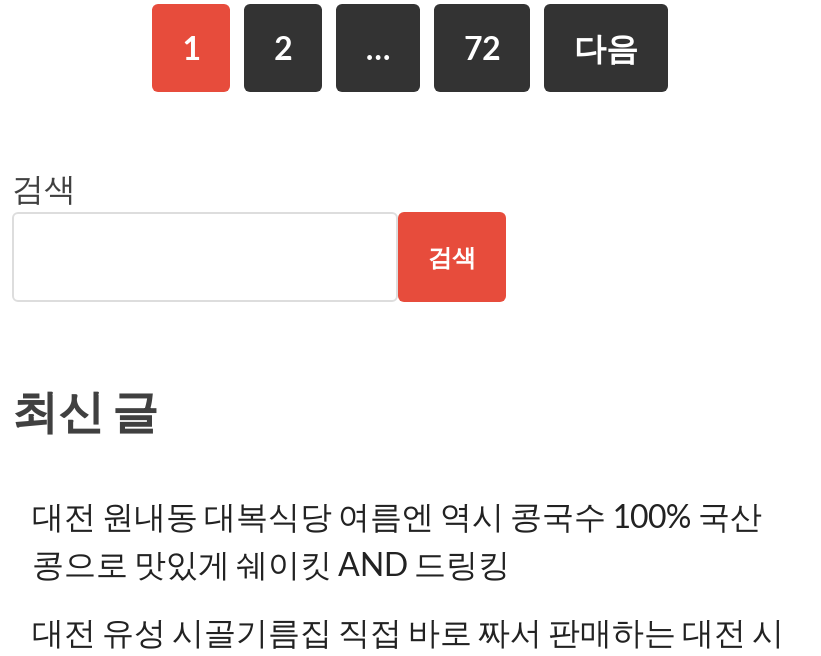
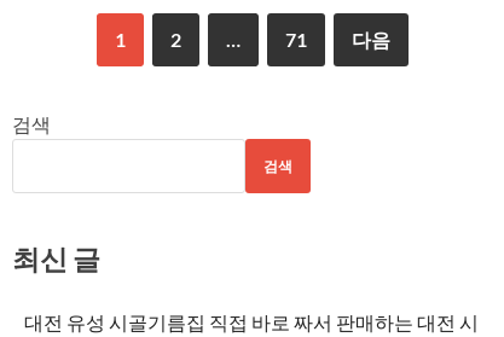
[464,28,500,66] 72 -> [285,28,307,51] 71
[32,495,762,581] 대전 원내동 대복식당 여름엔 역시 콩국수 100% 국산 | 콩으로 맛있게 쉐이킷 AND 드링킹 -> none

